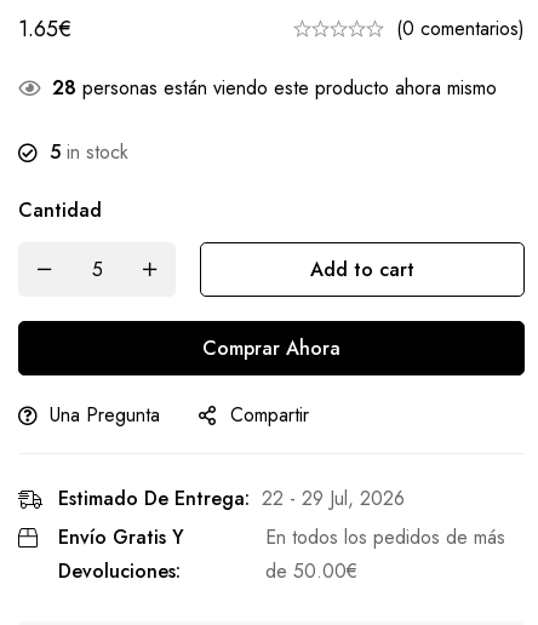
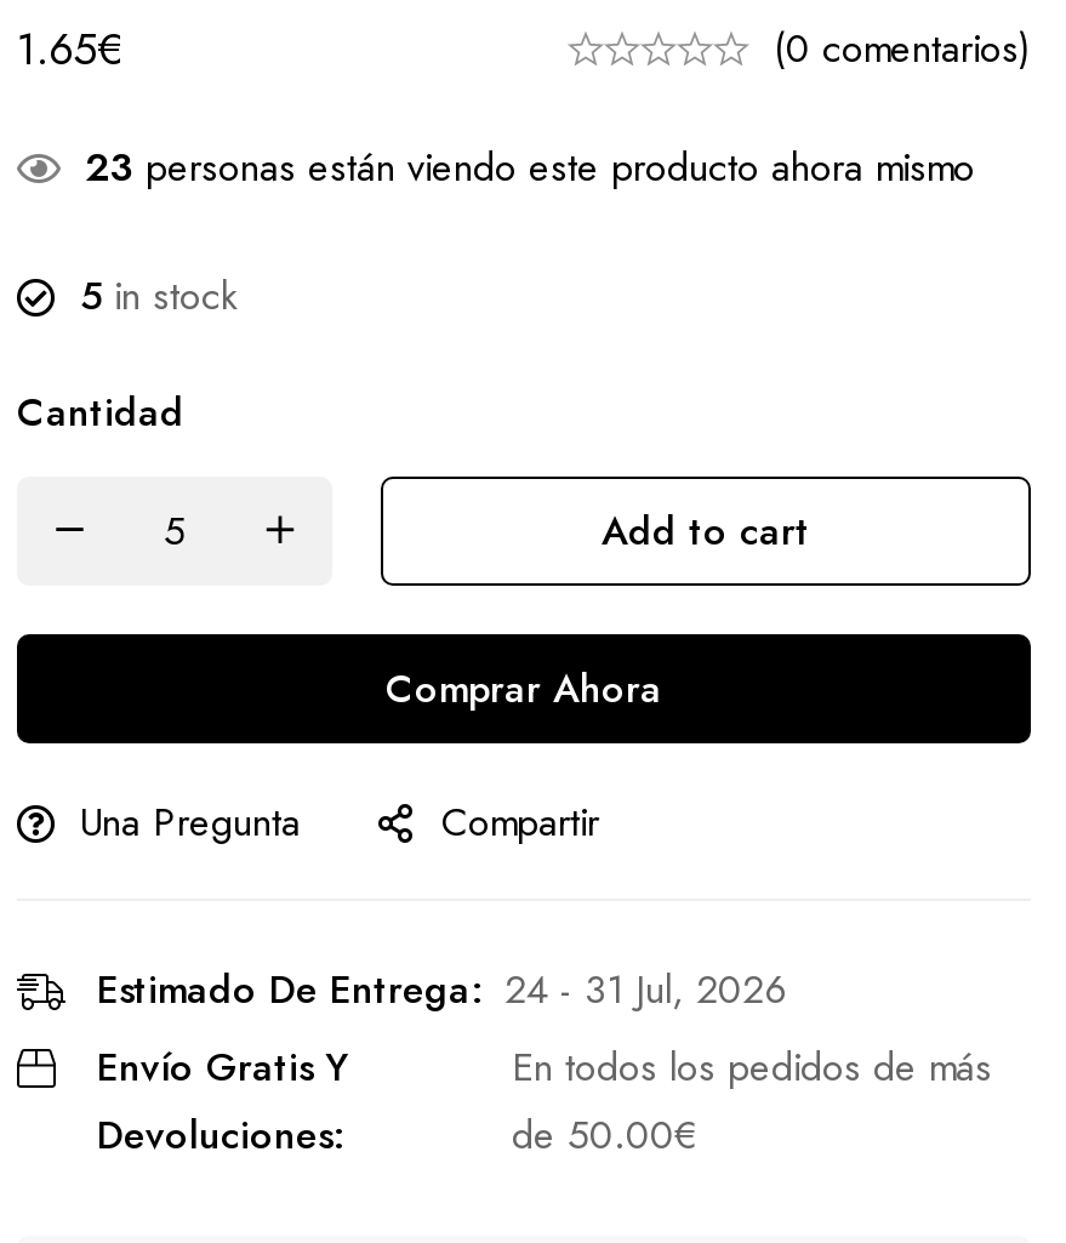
[52,74,497,101] 28 personas están viendo este producto ahora mismo -> [85,139,975,195] 23 personas están viendo este producto ahora mismo
[58,484,405,512] Estimado De Entrega: 22 - 29 Jul, 2026 -> [97,961,786,1017] Estimado De Entrega: 24 - 31 Jul, 2026

